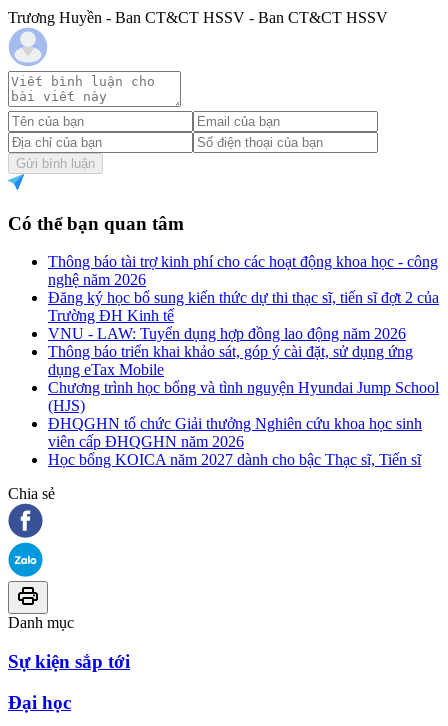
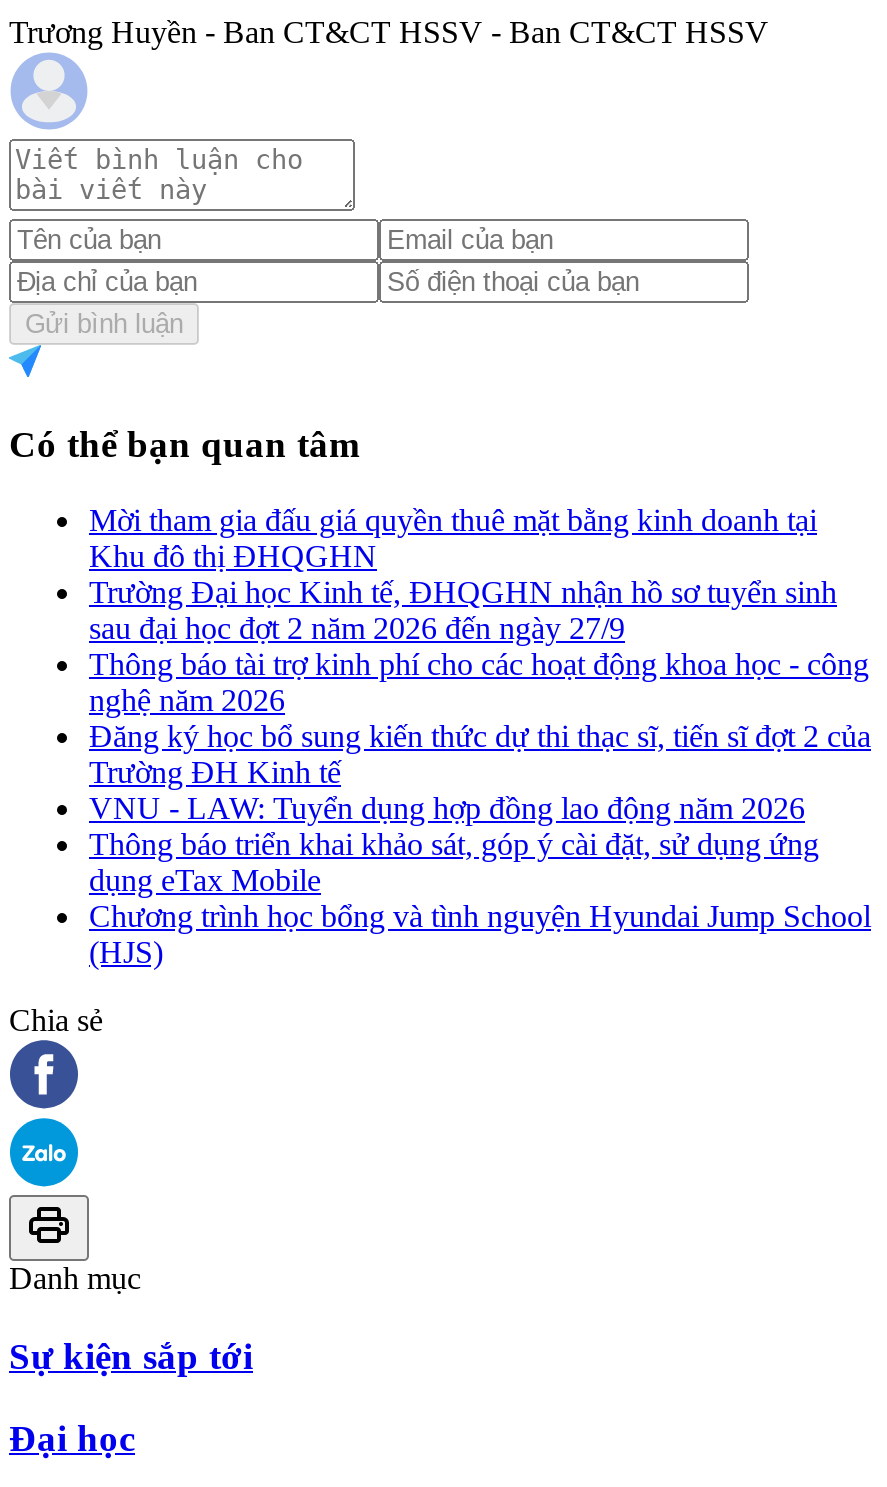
none -> [89,504,837,646] Mời tham gia đấu giá quyền thuê mặt bằng kinh doanh tại | Khu đô thị ĐHQGHN | Trường Đại học Kinh tế, ĐHQGHN nhận hồ sơ tuyển sinh | sau đại học đợt 2 năm 2026 đến ngày 27/9
moved [48,253,439,414] -> [89,648,871,970]: Thông báo tài trợ kinh phí cho các hoạt động khoa học - công | nghệ năm 2026 | Đăng ký học bổ sung kiến thức dự thi thạc sĩ, tiến sĩ đợt 2 của | ... | Chương trình học bổng và tình nguyện Hyundai Jump School | (HJS)
[48,415,422,468] ĐHQGHN tổ chức Giải thưởng Nghiên cứu khoa học sinh | viên cấp ĐHQGHN năm 2026 | Học bổng KOICA năm 2027 dành cho bậc Thạc sĩ, Tiến sĩ -> none

